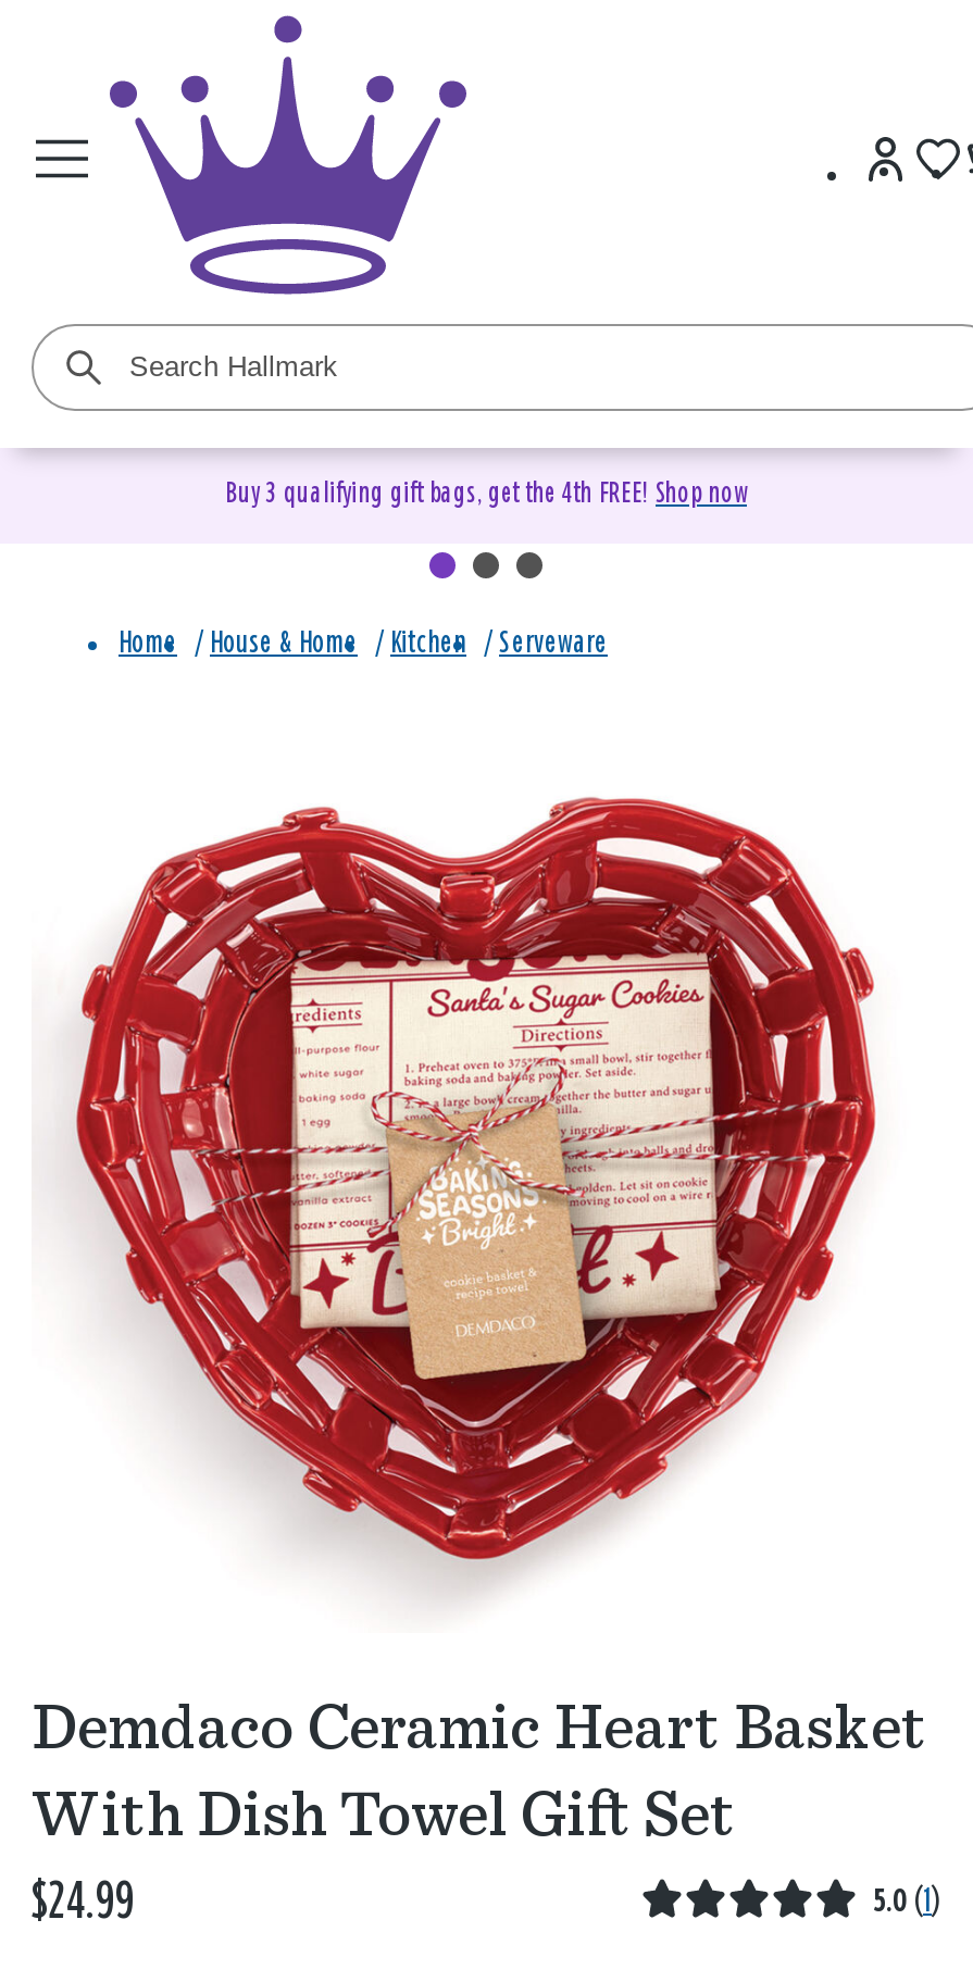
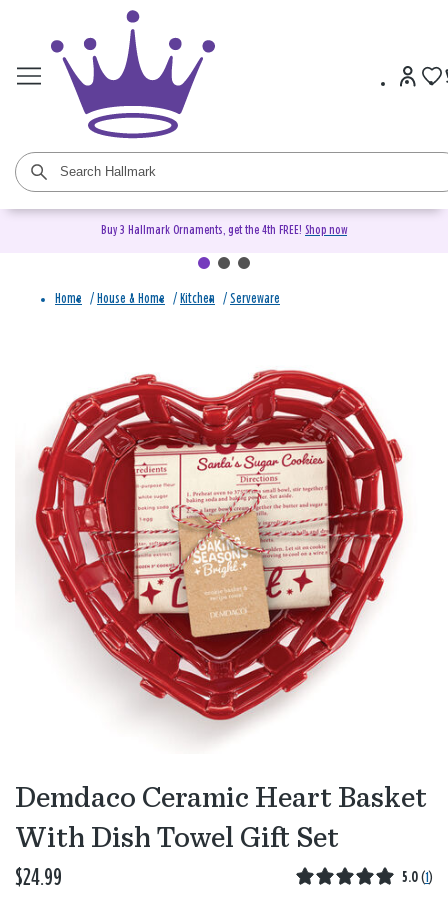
[225,481,747,509] Buy 3 qualifying gift bags, get the 4th FREE! Shop now -> [101,224,347,237] Buy 3 Hallmark Ornaments, get the 4th FREE! Shop now

